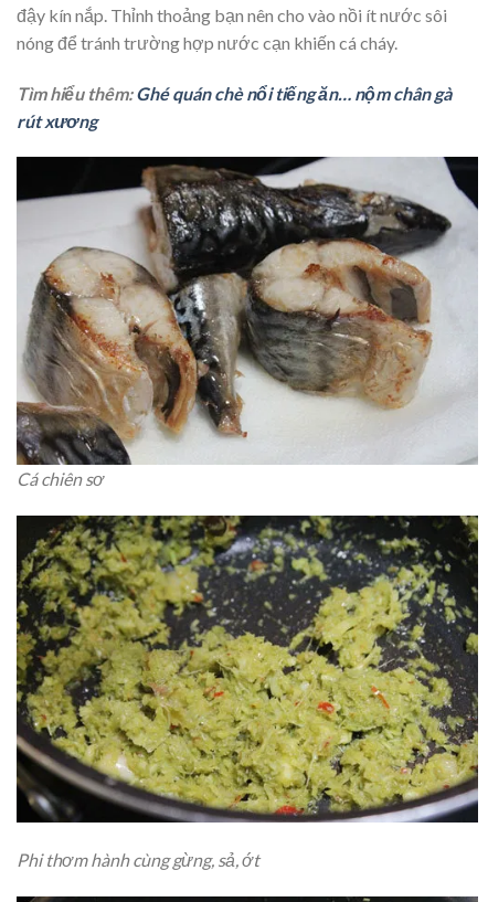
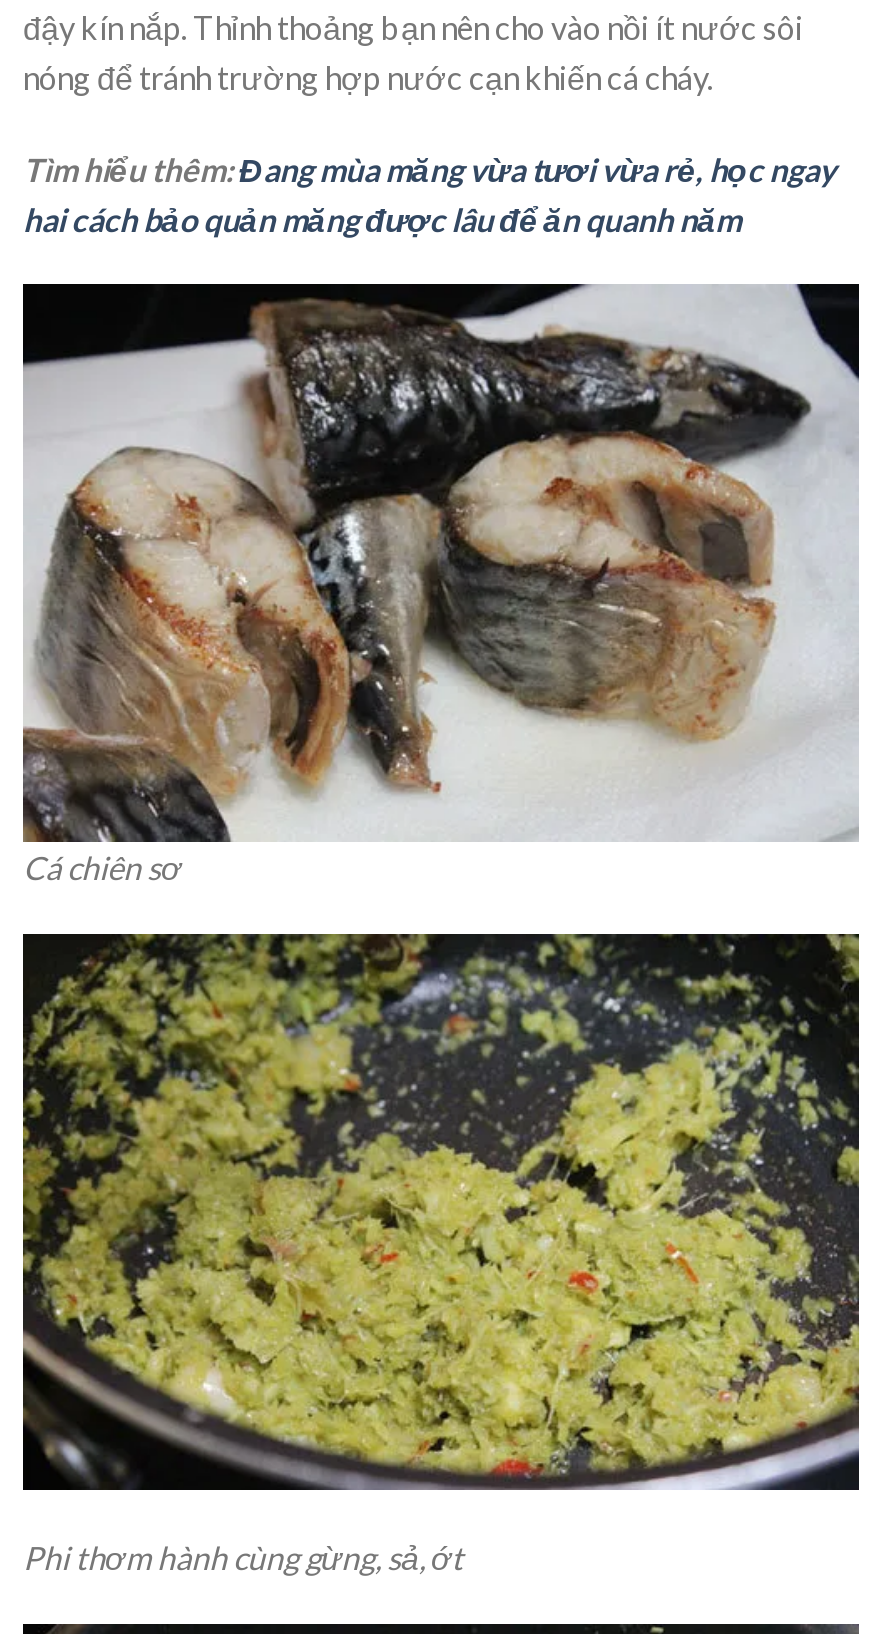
[17,82,452,131] Tìm hiểu thêm:Ghé quán chè nổi tiếng ăn… nộm chân gà | rút xương -> [23,149,837,237] Tìm hiểu thêm:Đang mùa măng vừa tươi vừa rẻ, học ngay | hai cách bảo quản măng được lâu để ăn quanh năm

